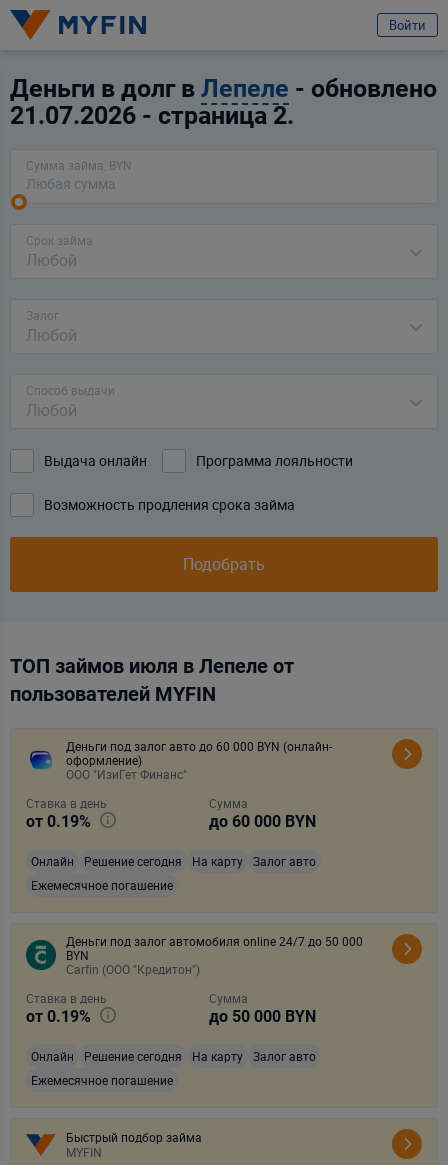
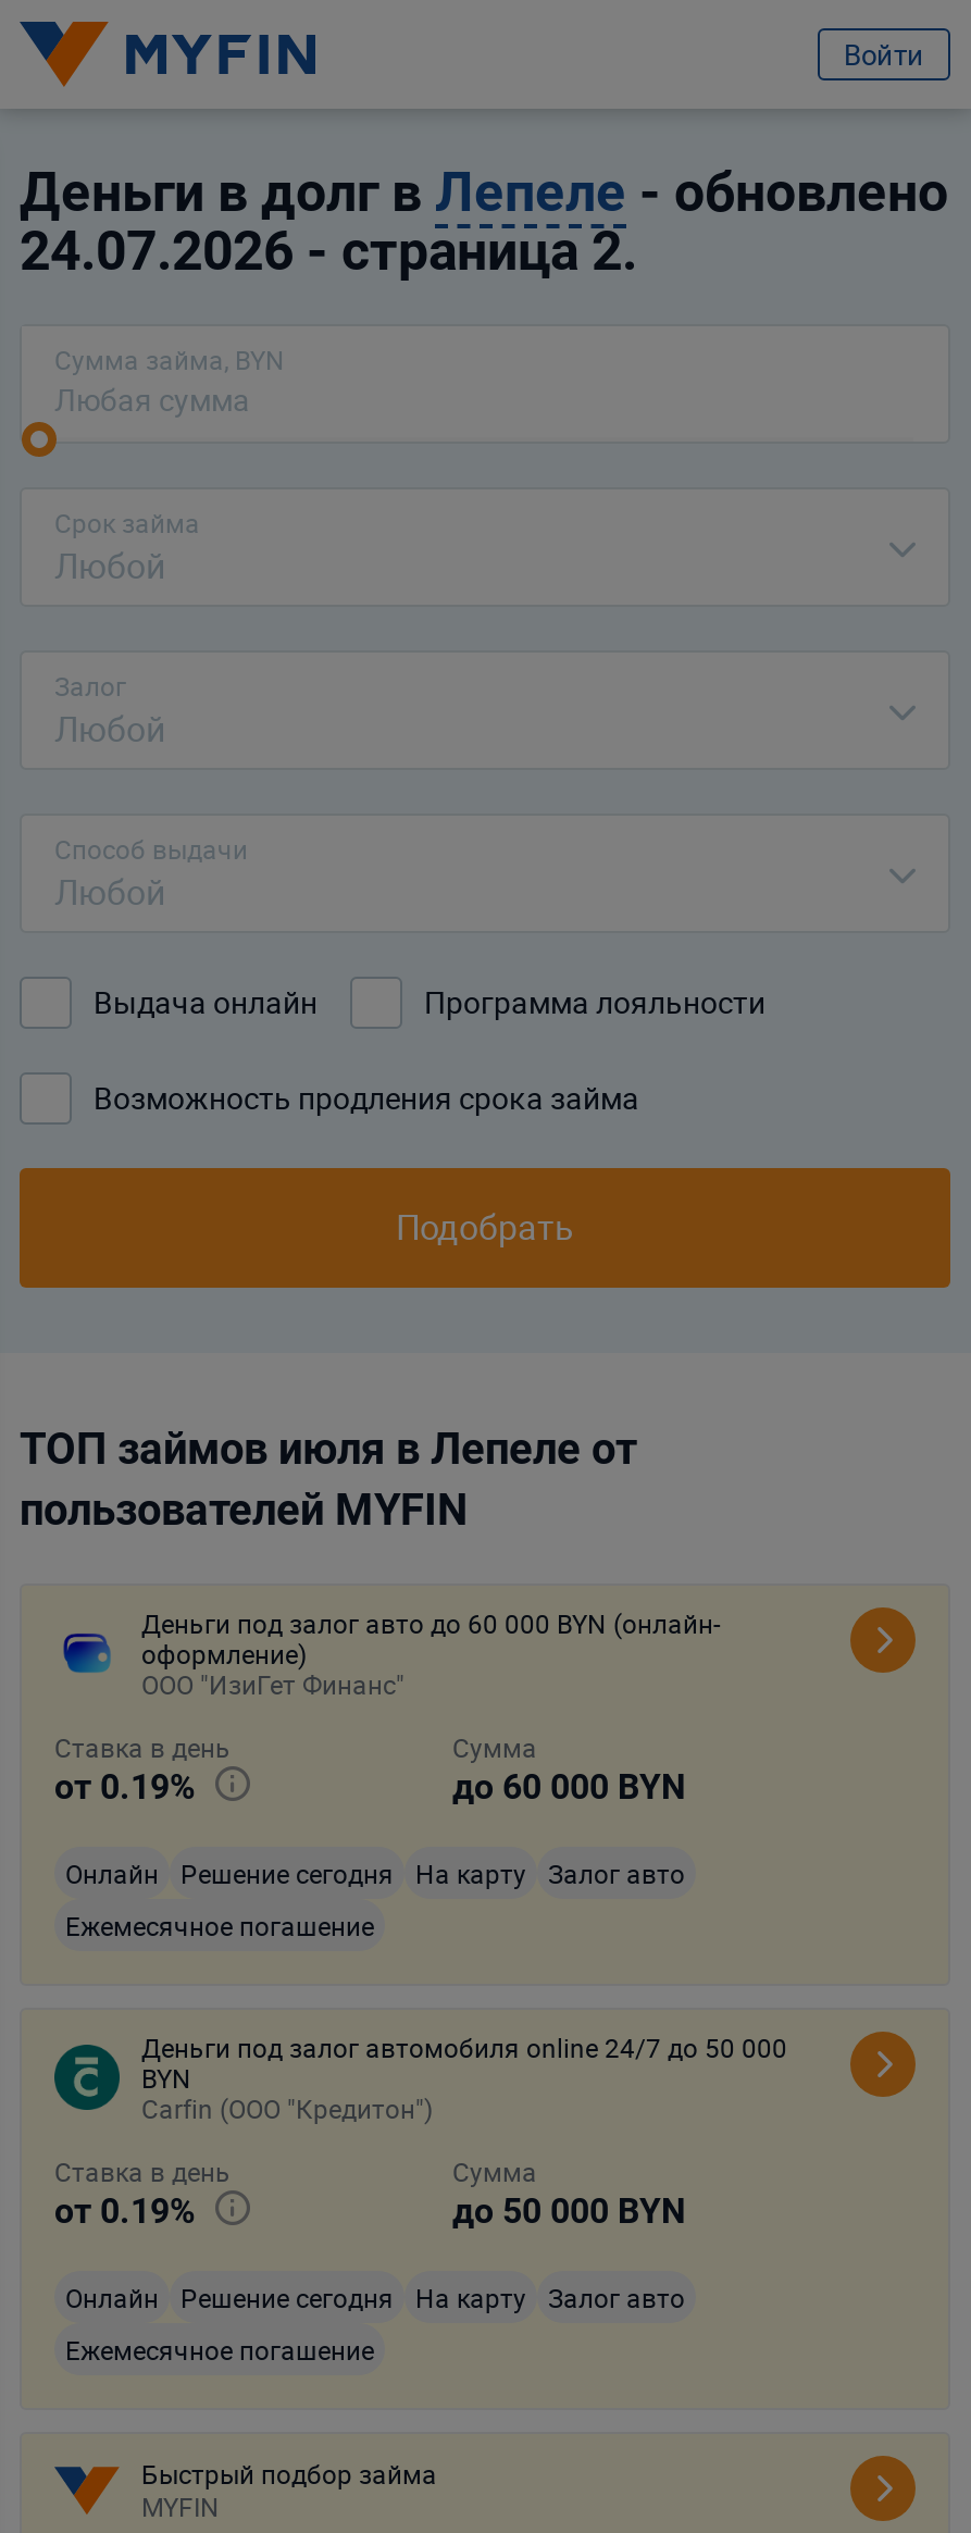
[10,101,294,130] 21.07.2026 - страница 2. -> [20,220,637,283] 24.07.2026 - страница 2.

